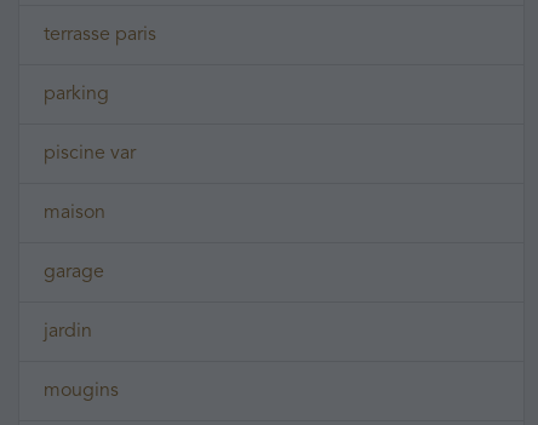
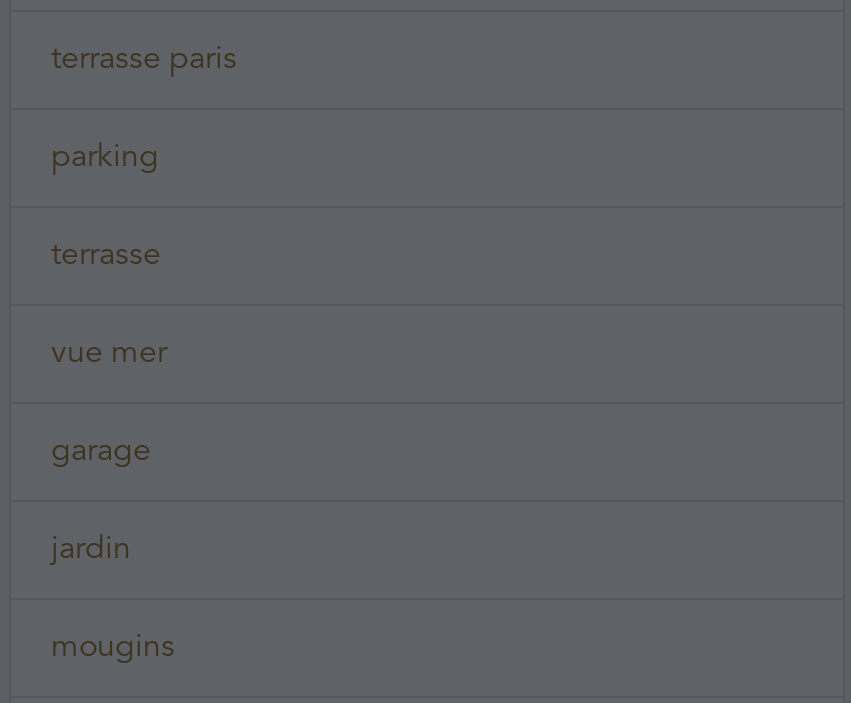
[44,144,136,163] piscine var -> [51,240,161,272] terrasse
[44,203,105,223] maison -> [51,338,167,370] vue mer

